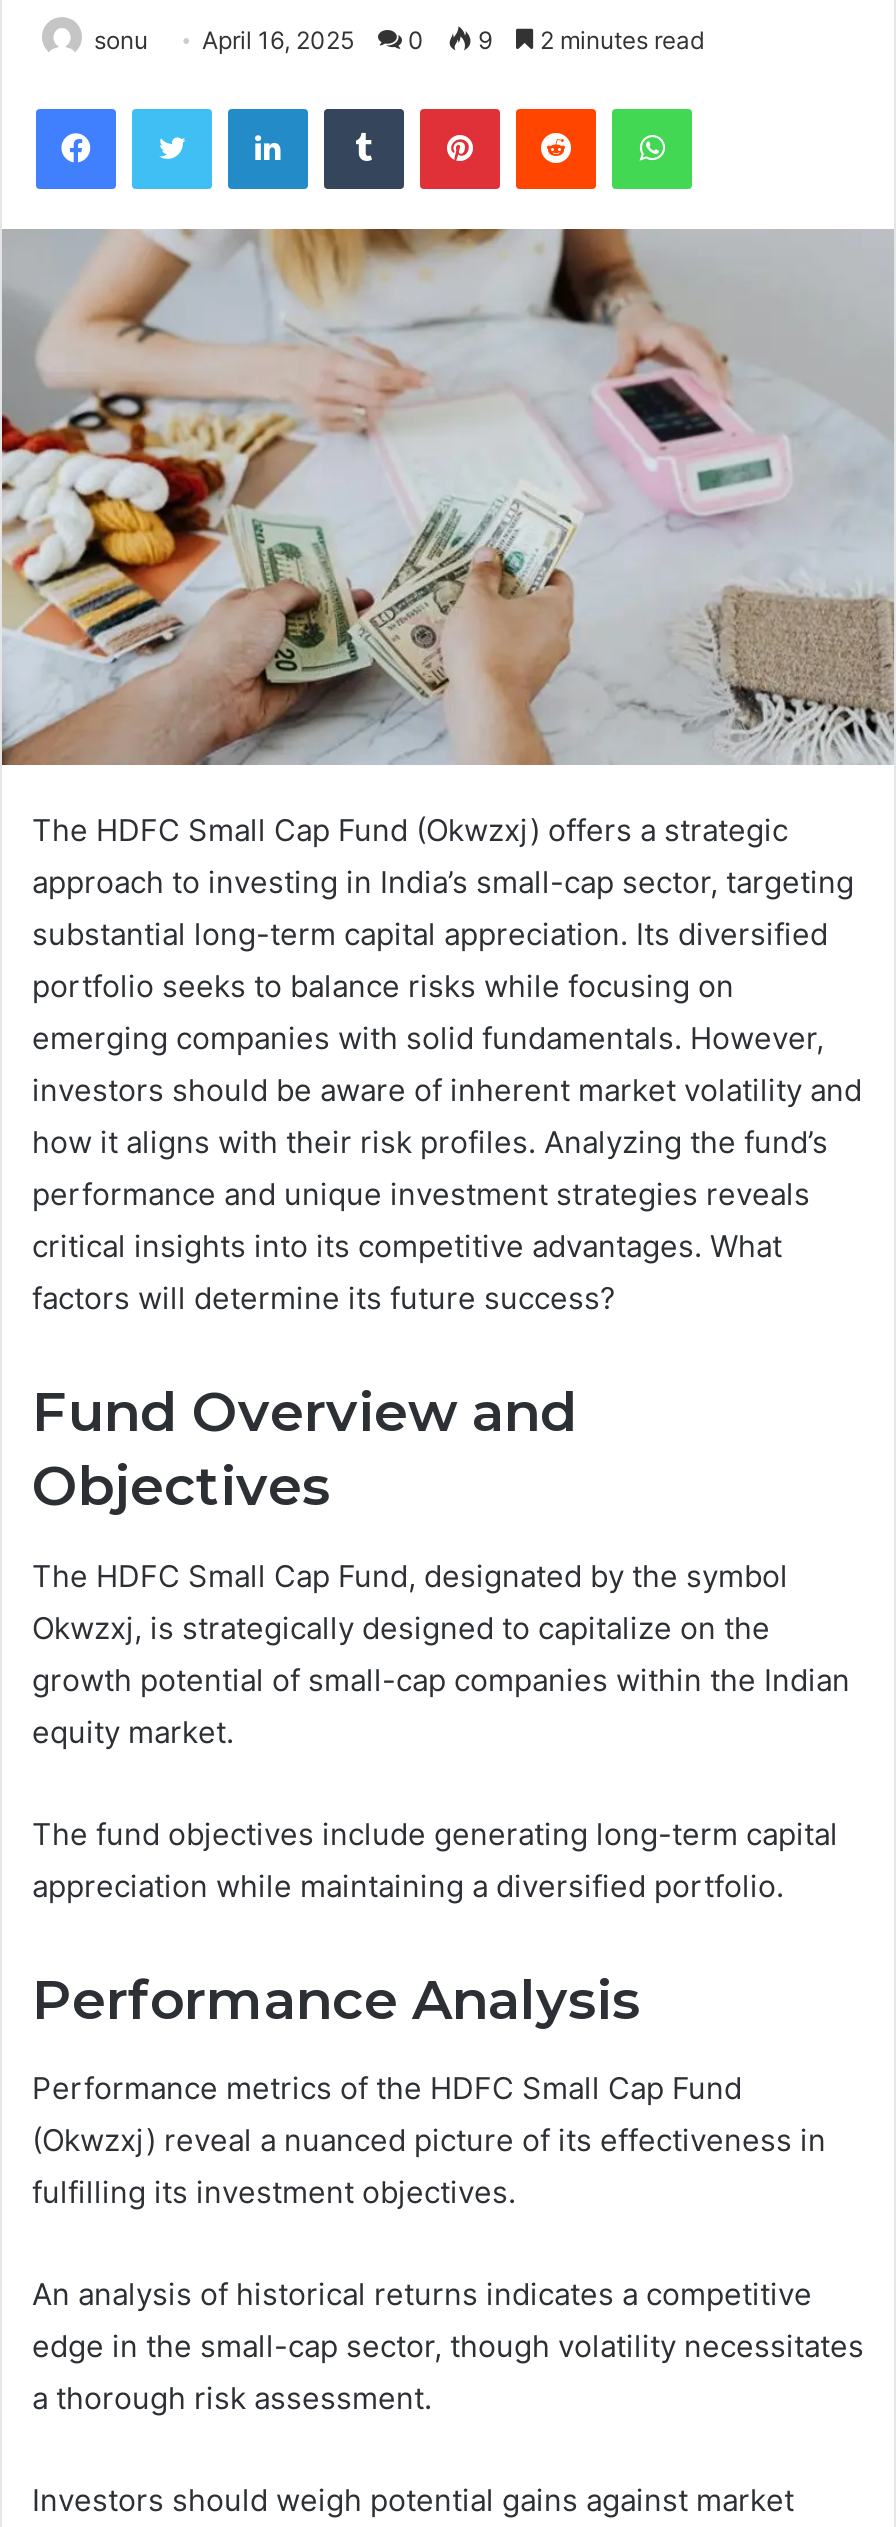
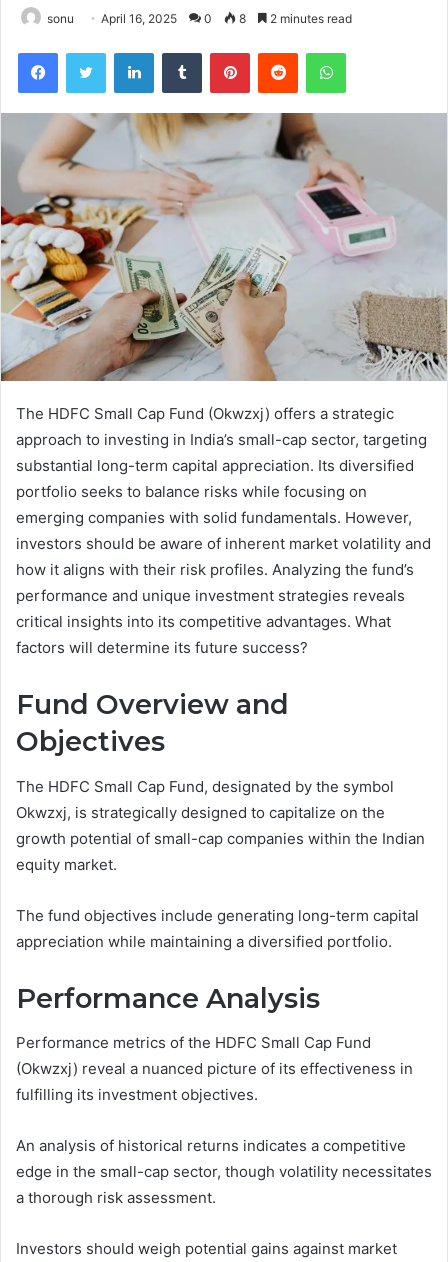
[94,24,704,54] sonu April 16, 2025 0 9 2 minutes read -> [47,11,352,26] sonu April 16, 2025 0 8 2 minutes read

